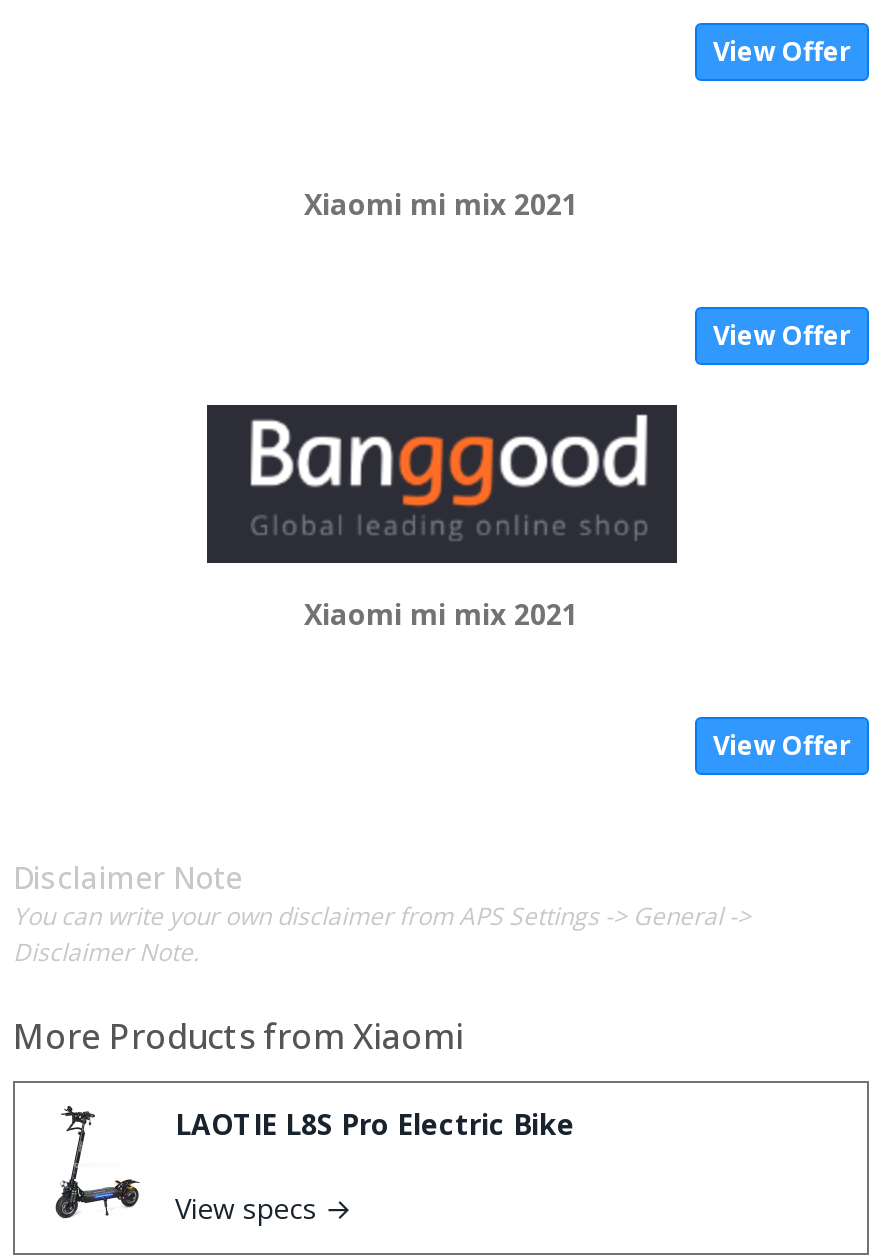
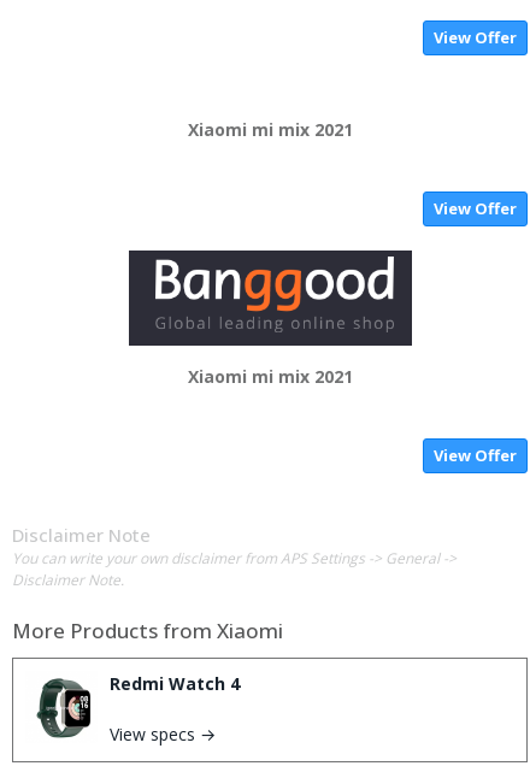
[53,1105,575,1221] [image] | LAOTIE L8S Pro Electric Bike -> [36,672,240,741] [image] | Redmi Watch 4

